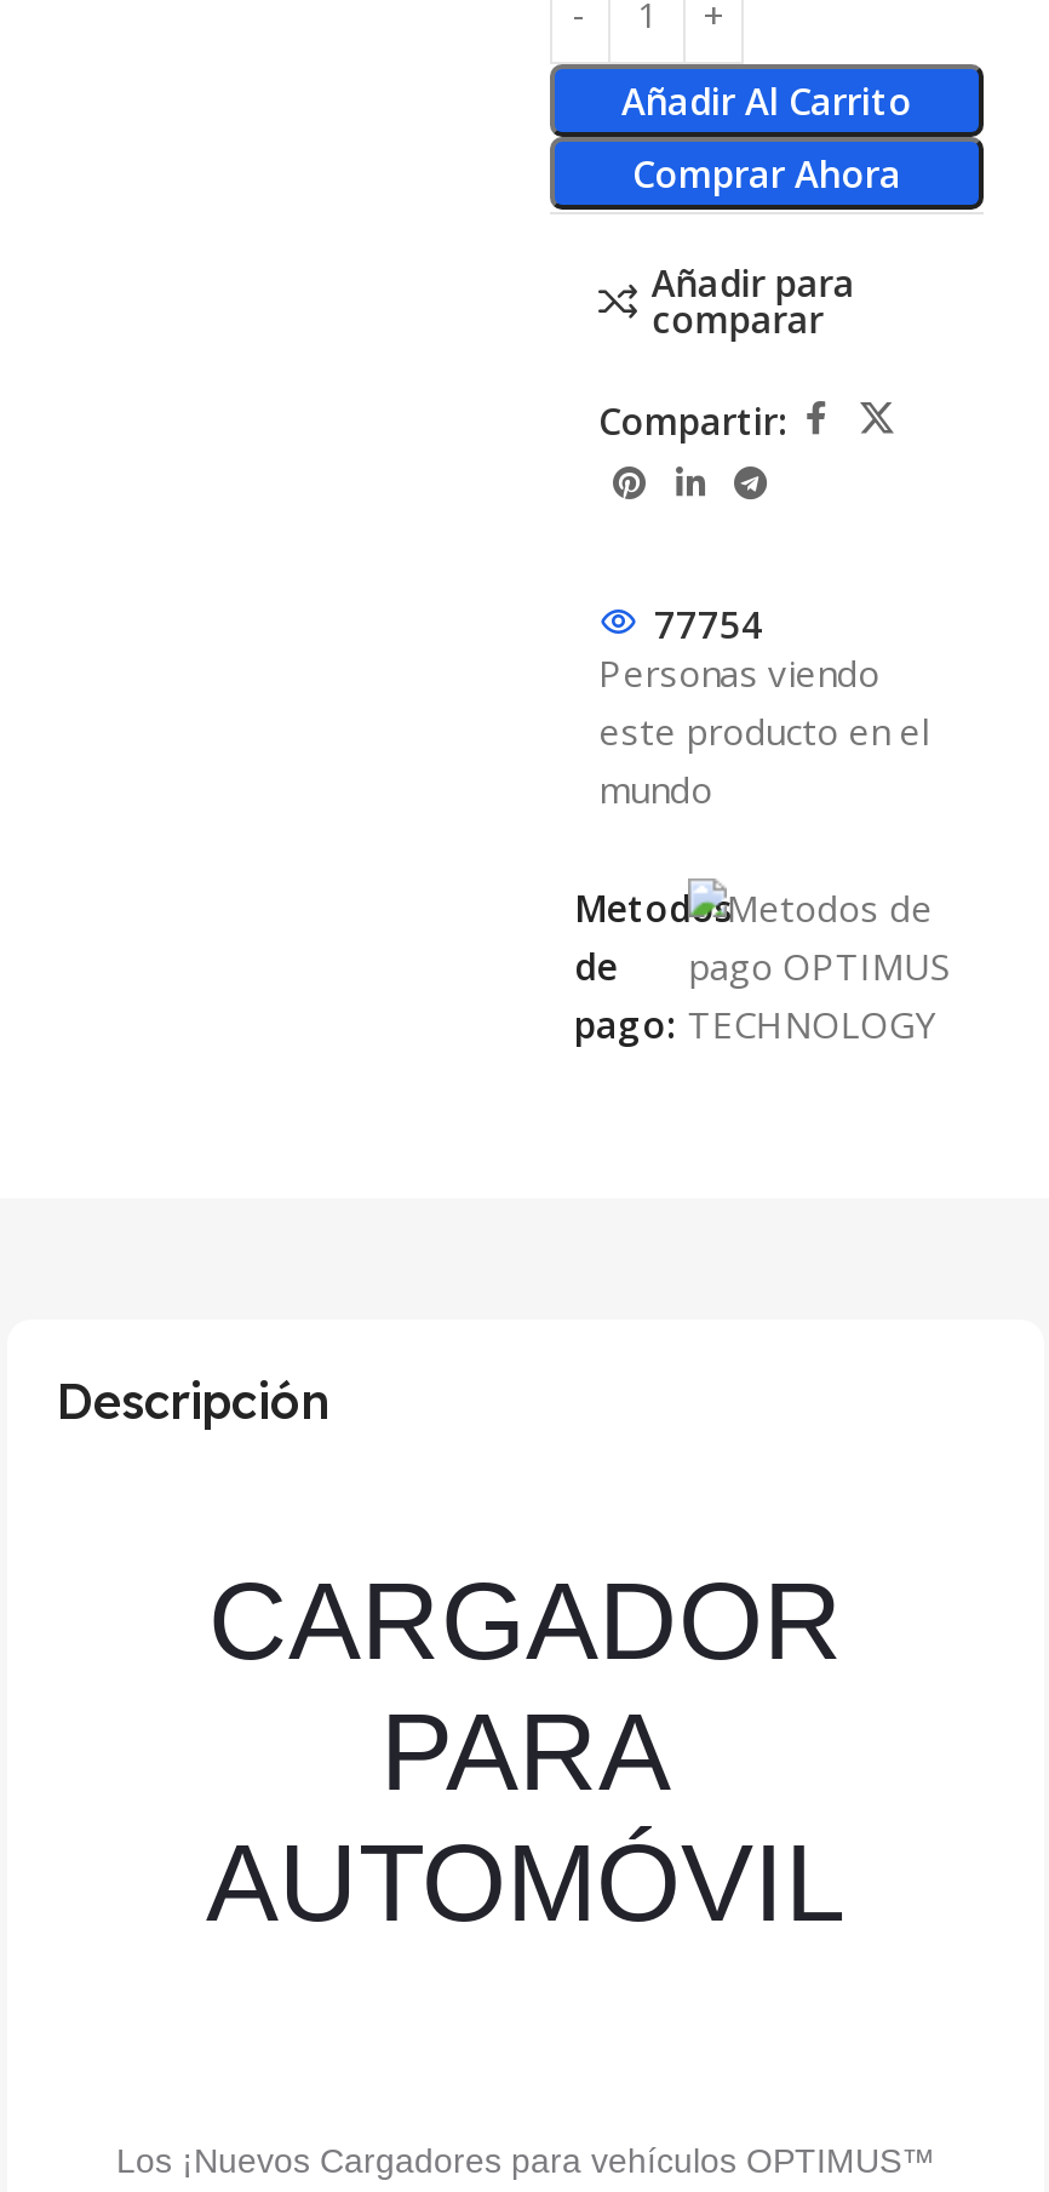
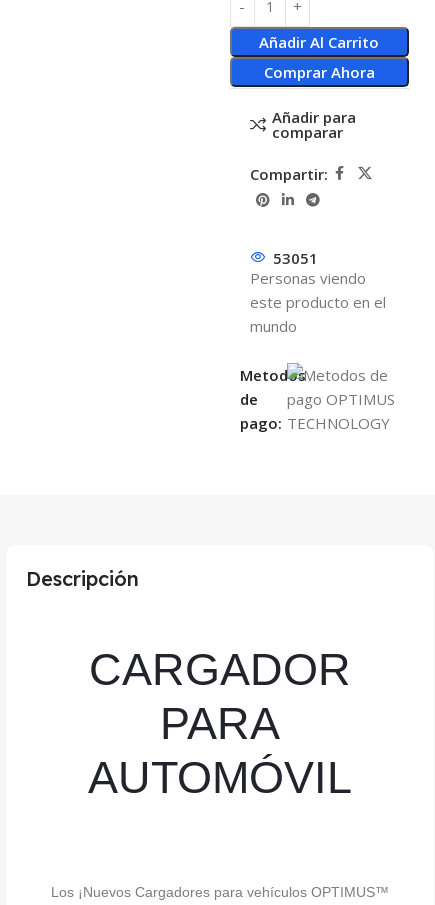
[654,600,763,648] 77754 -> [273,248,318,268] 53051

